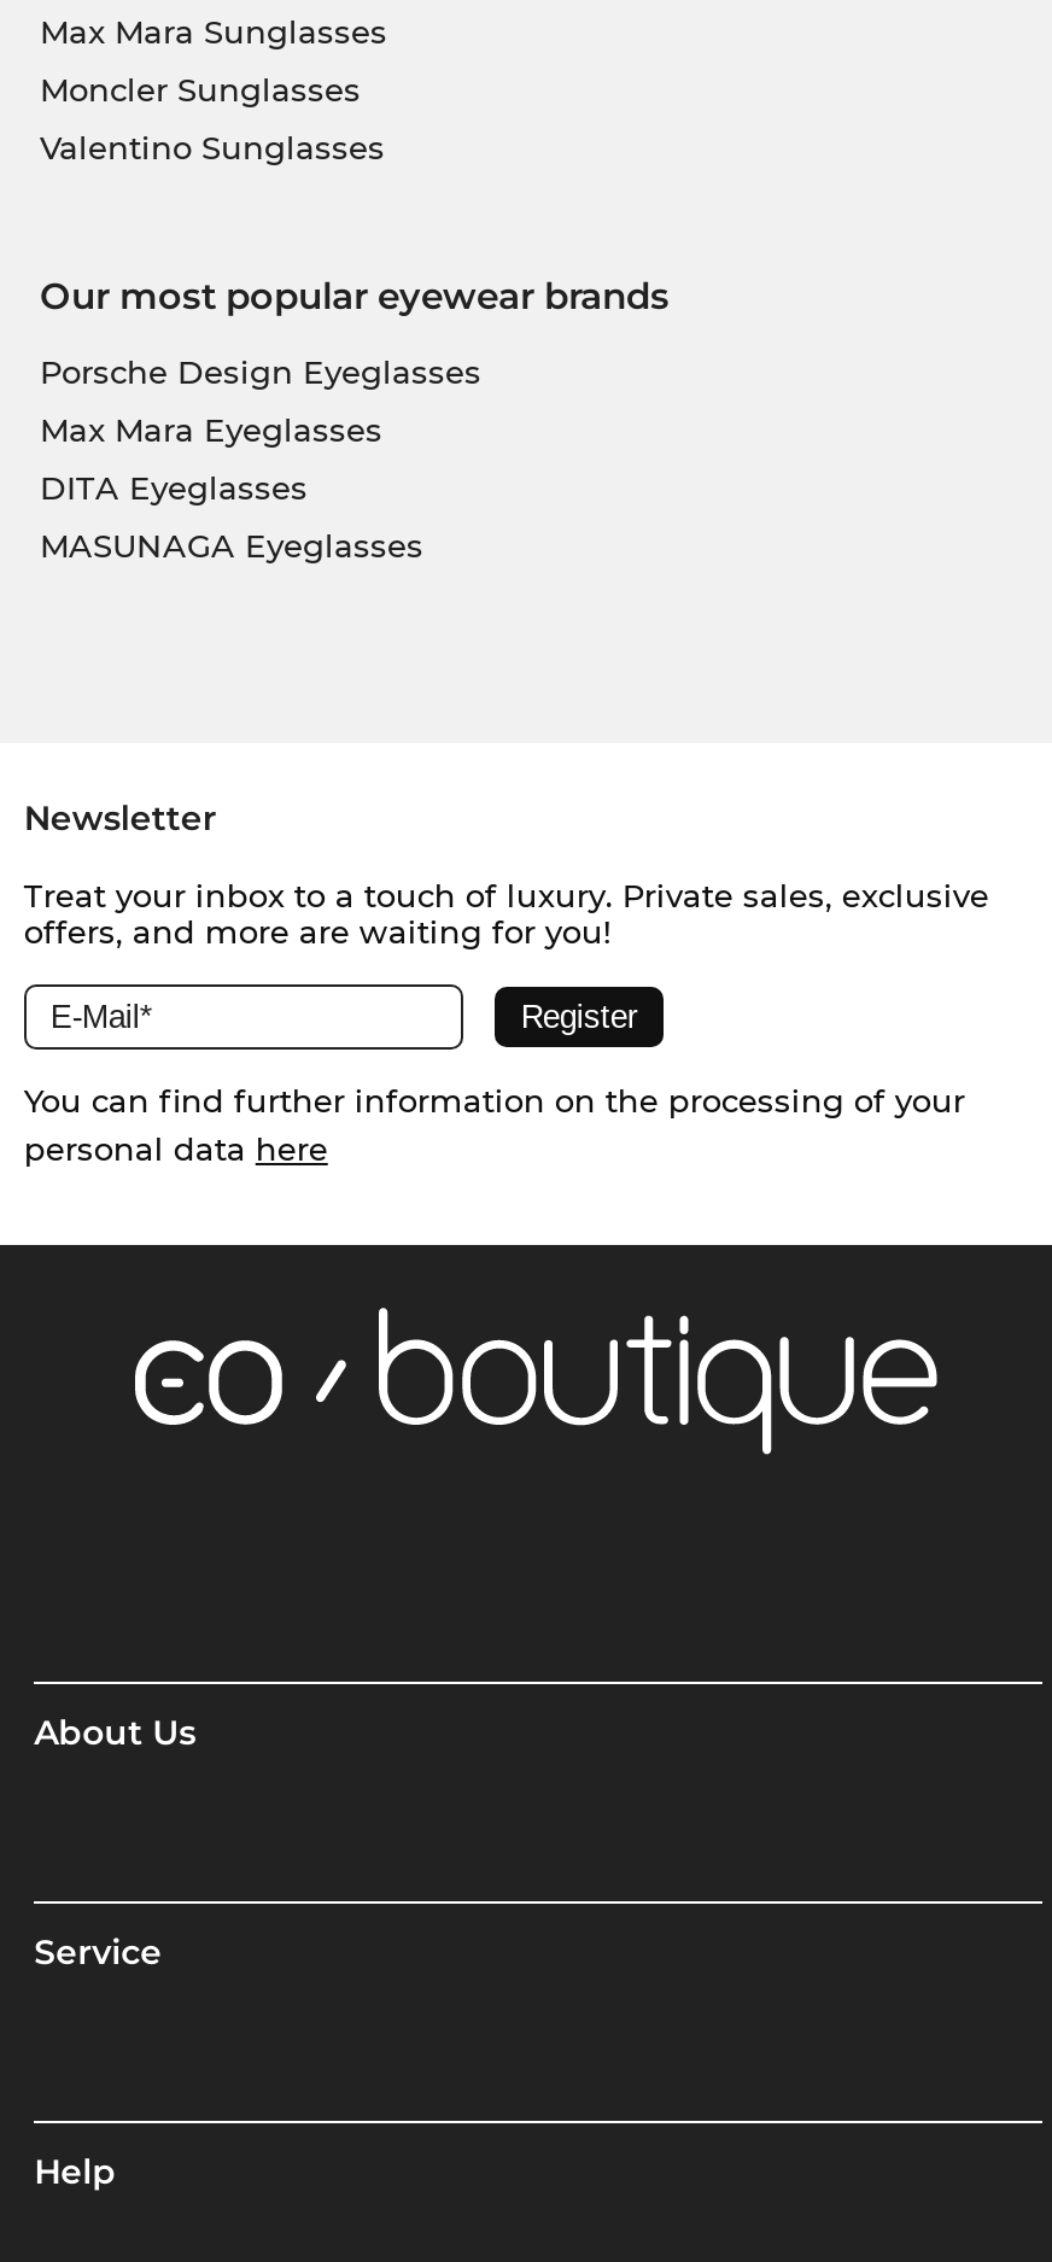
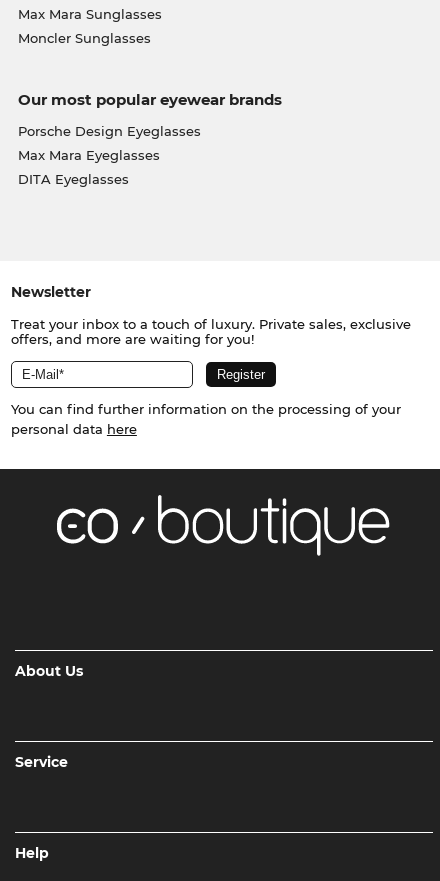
[40,127,385,166] Valentino Sunglasses -> none
[40,525,423,564] MASUNAGA Eyeglasses -> none

